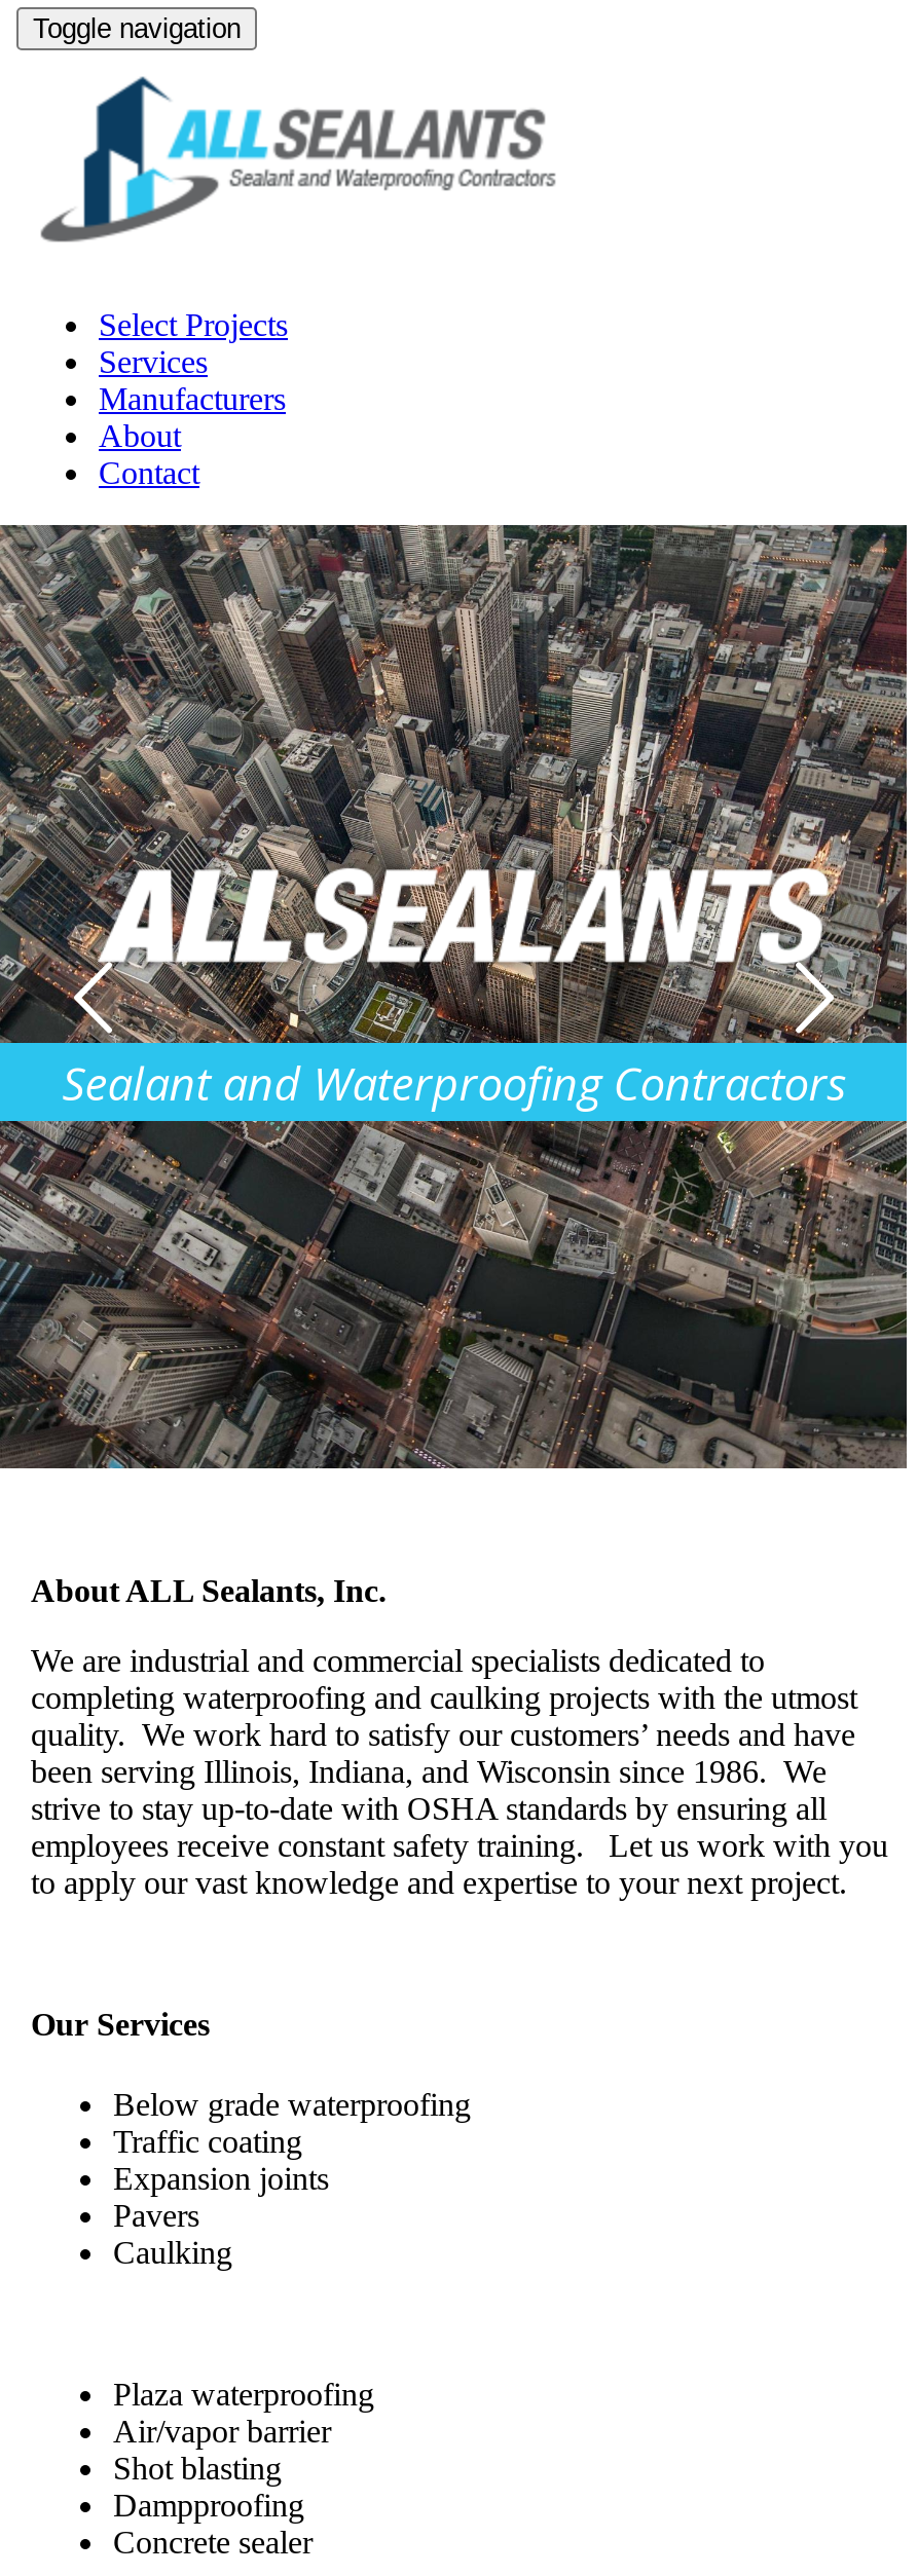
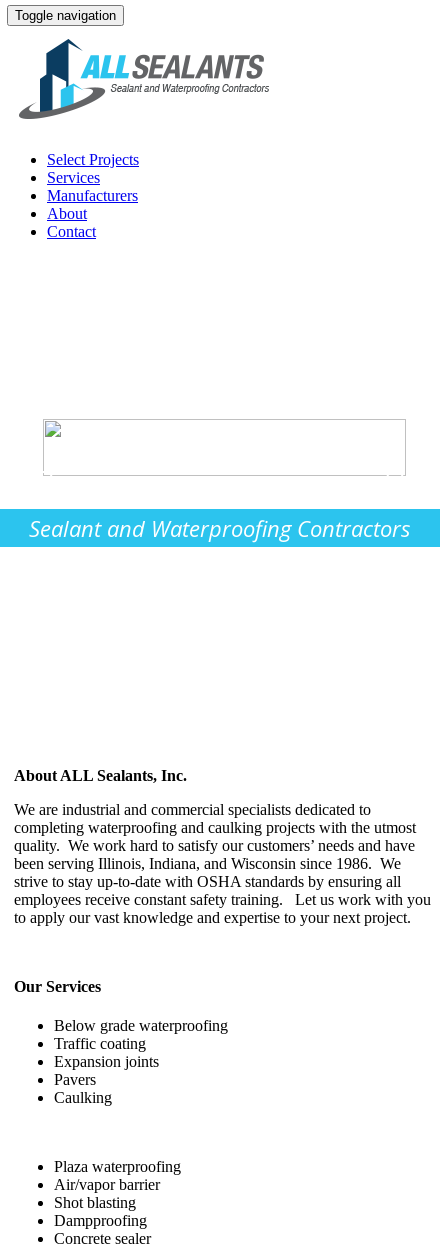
[6,523,909,1045] [image] -> none
[6,1119,909,1470] [image] -> none

